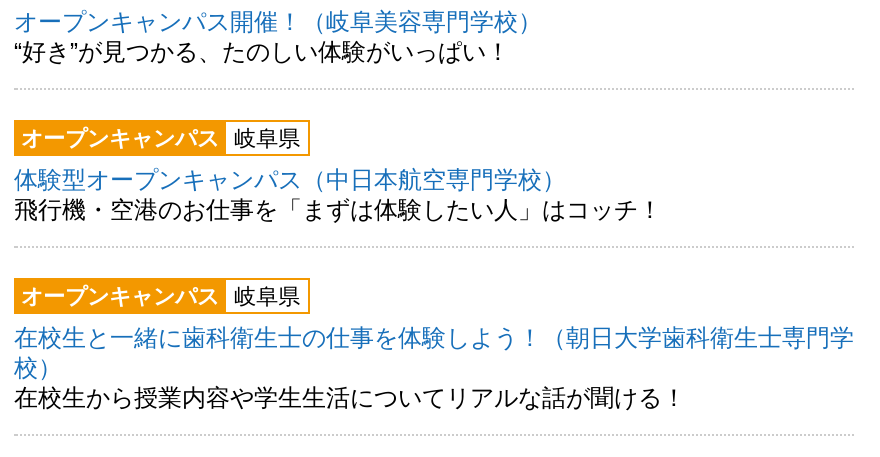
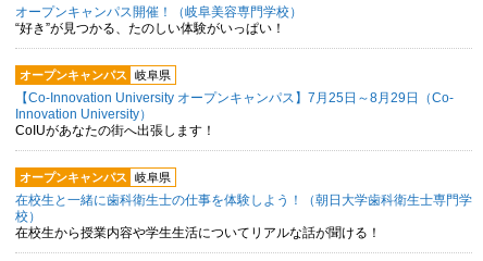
[14,166,662,224] 体験型オープンキャンパス（中日本航空専門学校） | 飛行機・空港のお仕事を「まずは体験したい人」はコッチ！ -> [15,90,454,138] 【Co-Innovation University オープンキャンパス】7月25日～8月29日（Co- | Innovation University） | CoIUがあなたの街へ出張します！

